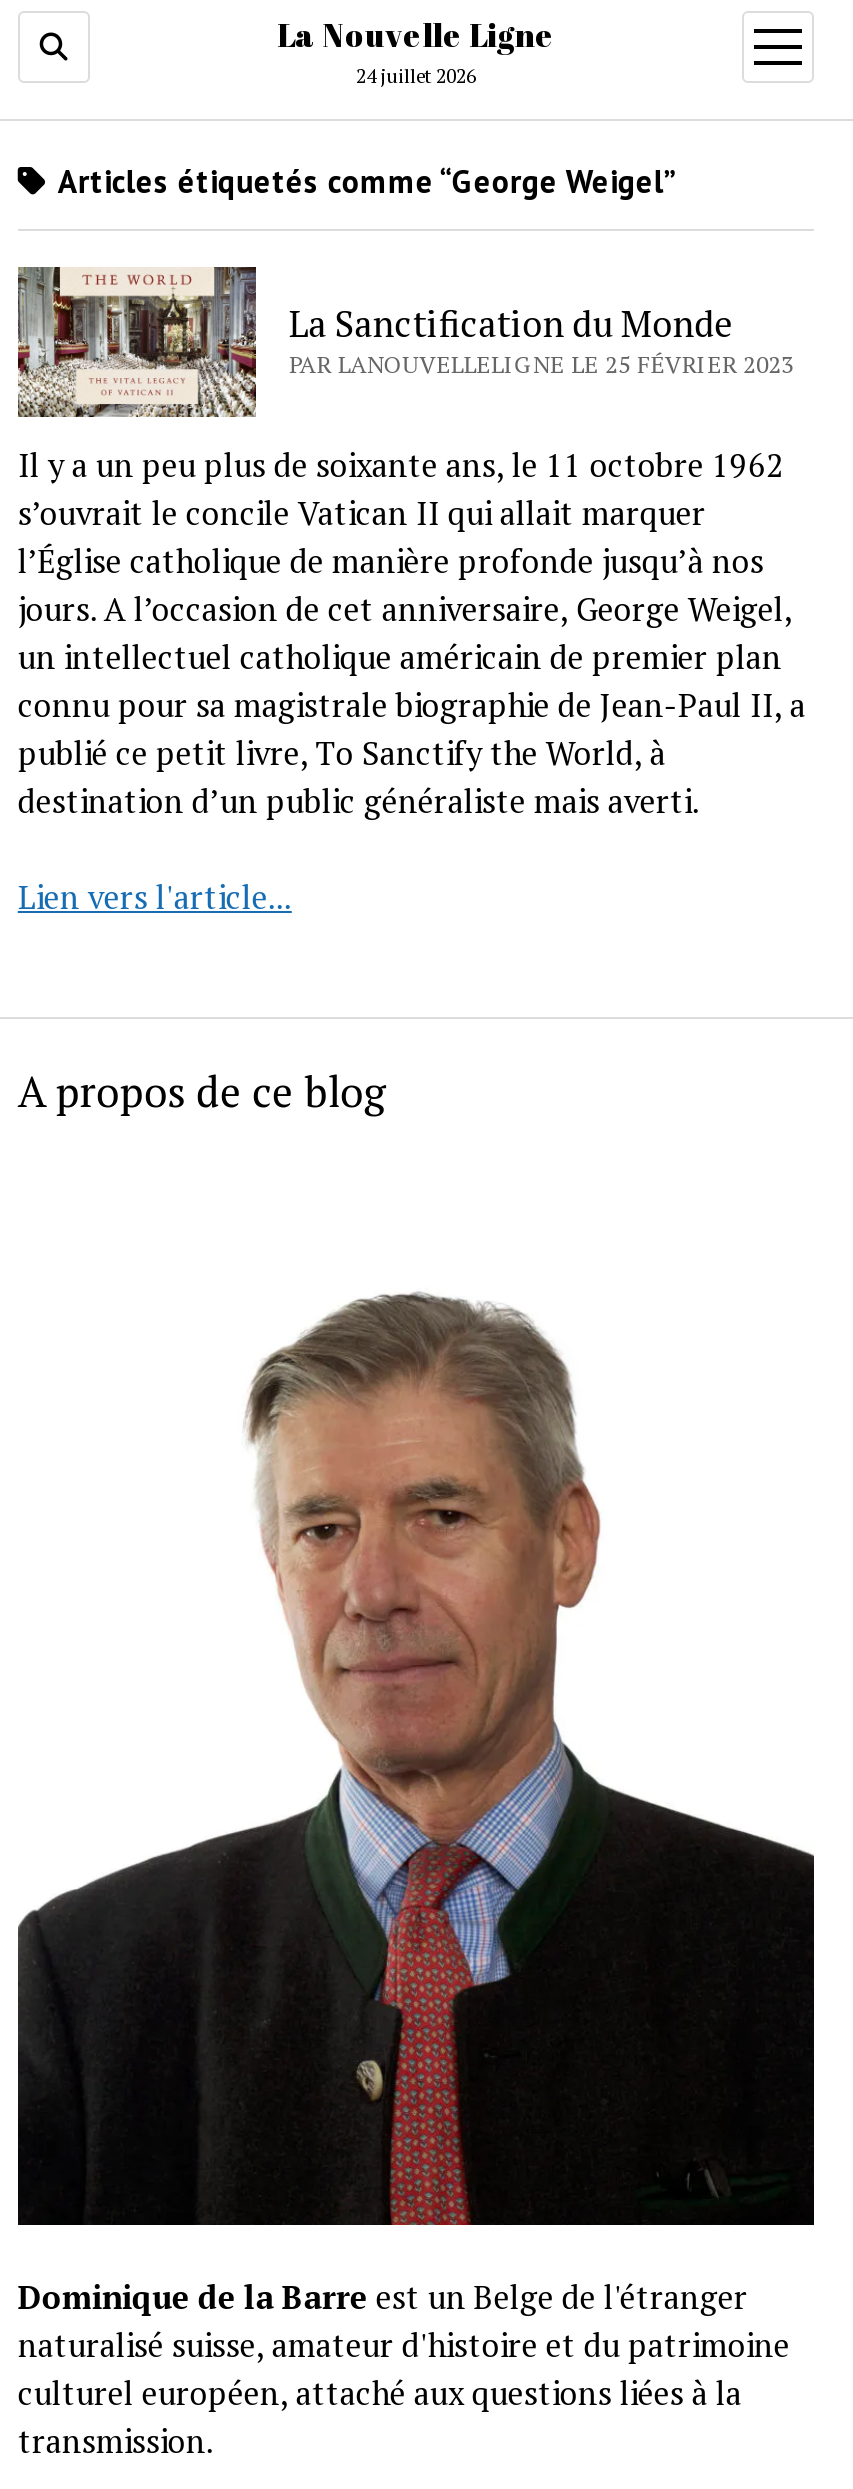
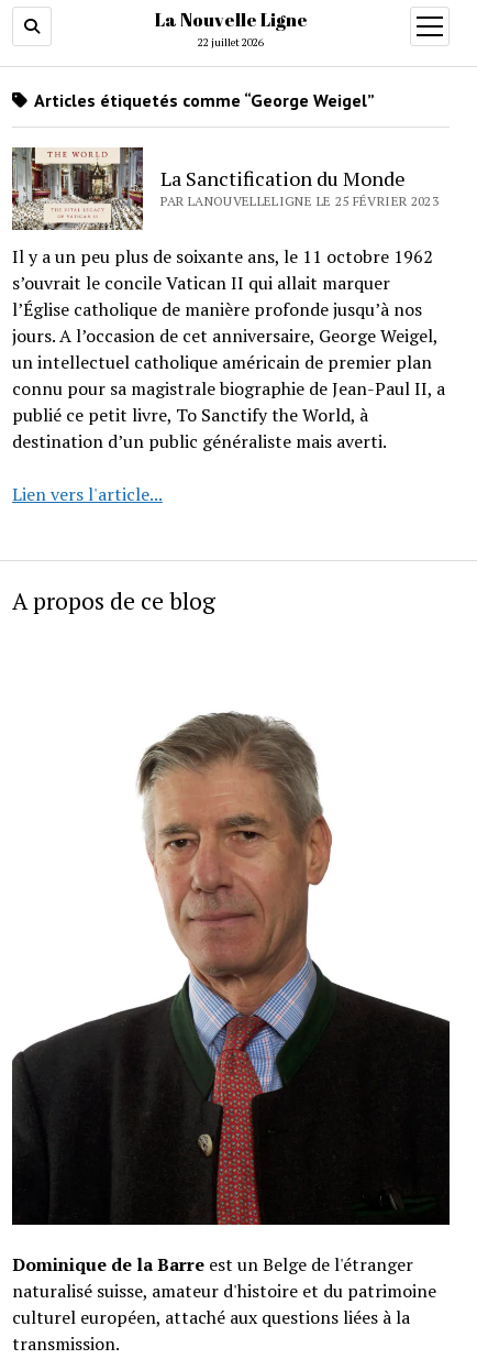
[356,63,476,89] 24 juillet 2026 -> [198,35,264,50] 22 juillet 2026

